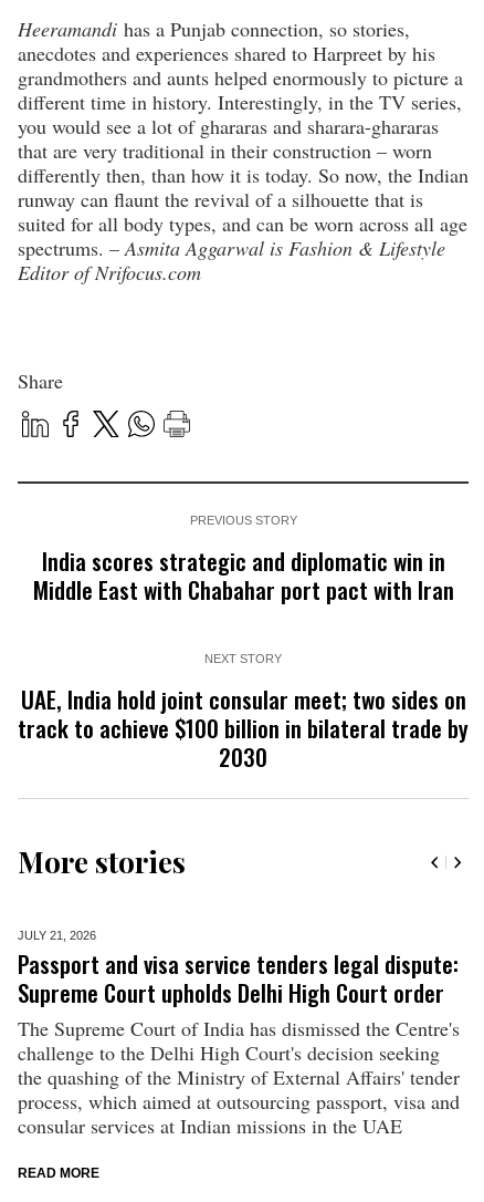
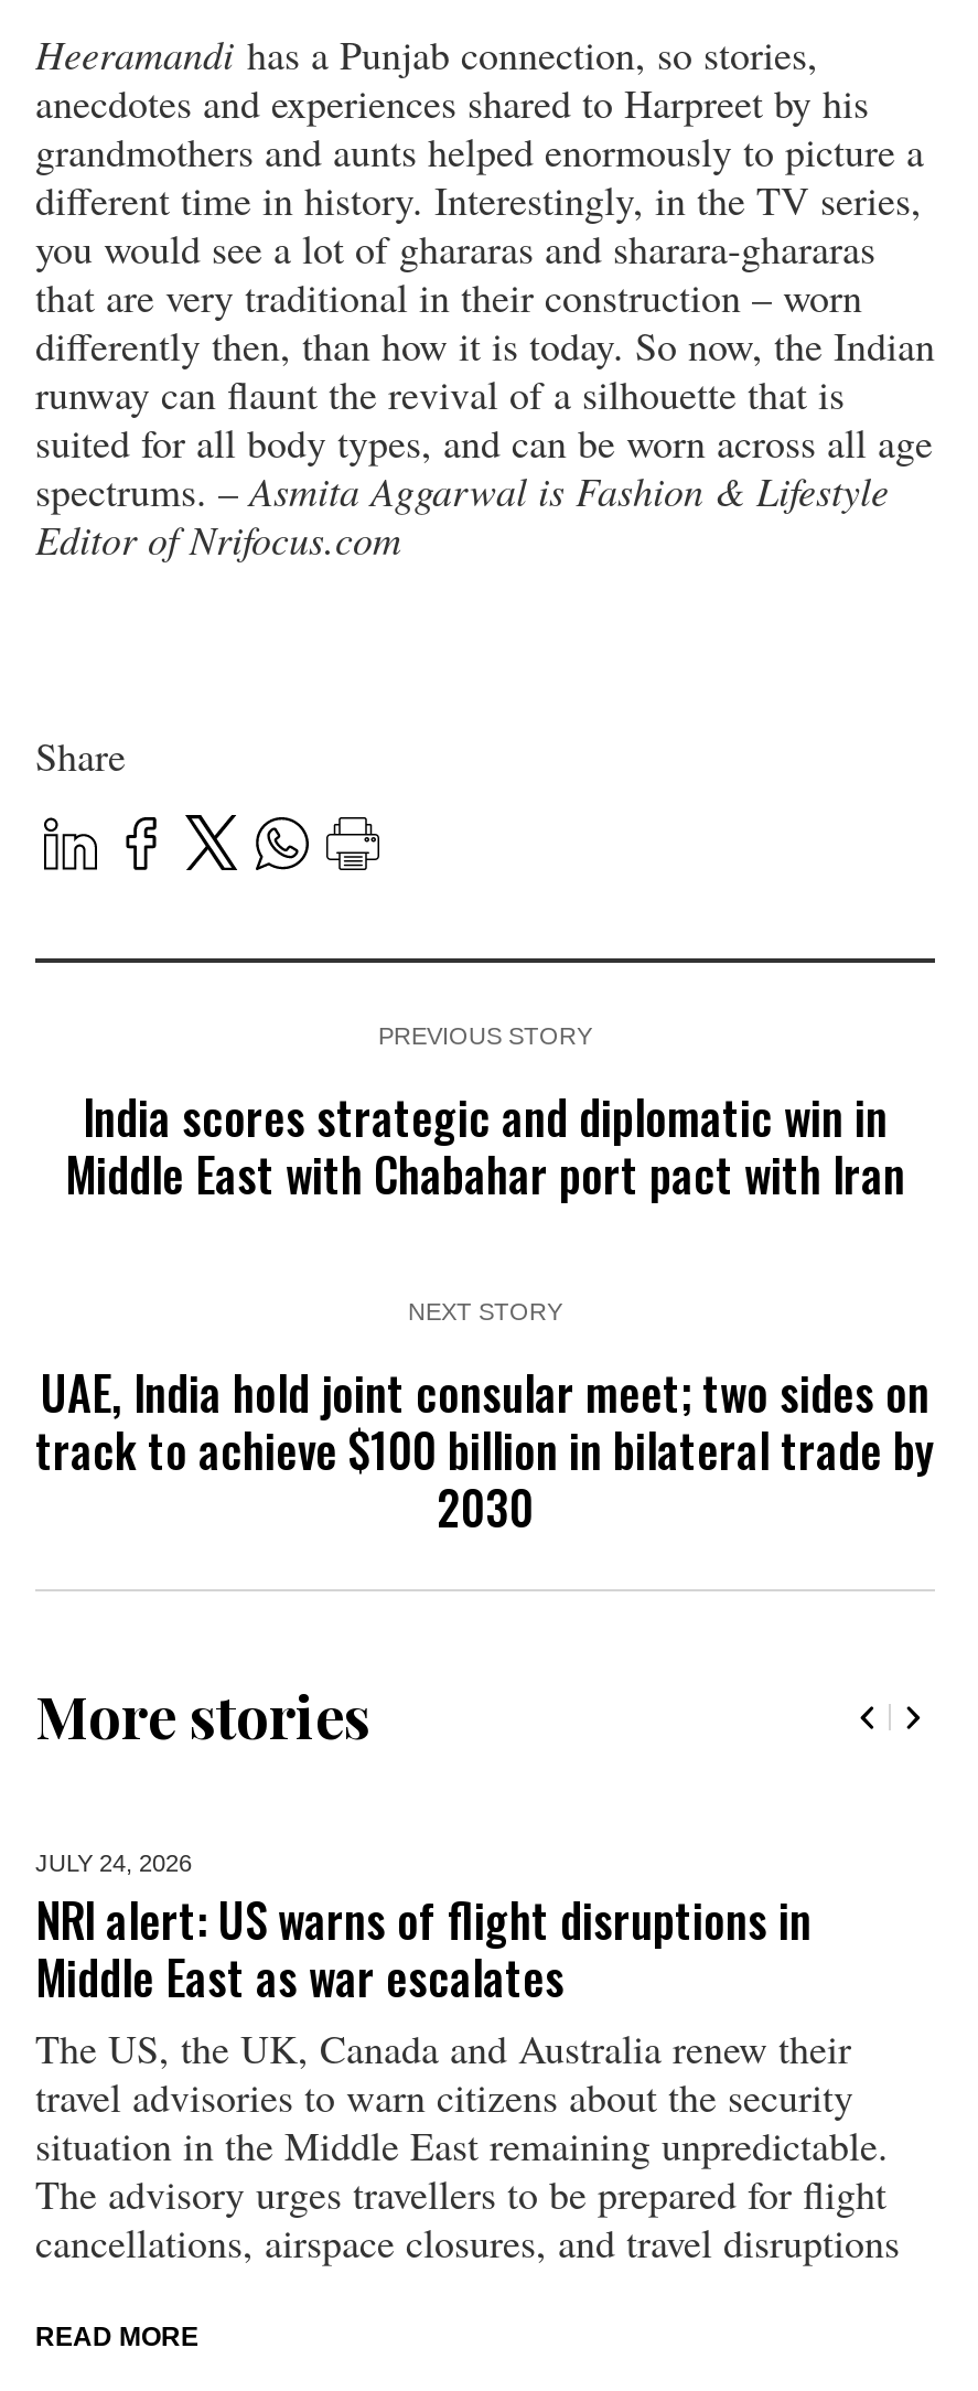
[18,929,460,1139] JULY 21, 2026 | Passport and visa service tenders legal dispute: | Supreme Court upholds Delhi High Court order | The Supreme Court of India has dismissed the Centre's | challenge to the Delhi High Court's decision seeking | the quashing of the Ministry of External Affairs' tender | process, which aimed at outsourcing passport, visa and | consular services at Indian missions in the UAE -> [35,1850,900,2269] JULY 24, 2026 | NRI alert: US warns of flight disruptions in | Middle East as war escalates | The US, the UK, Canada and Australia renew their | travel advisories to warn citizens about the security | situation in the Middle East remaining unpredictable. | The advisory urges travellers to be prepared for flight | cancellations, airspace closures, and travel disruptions

